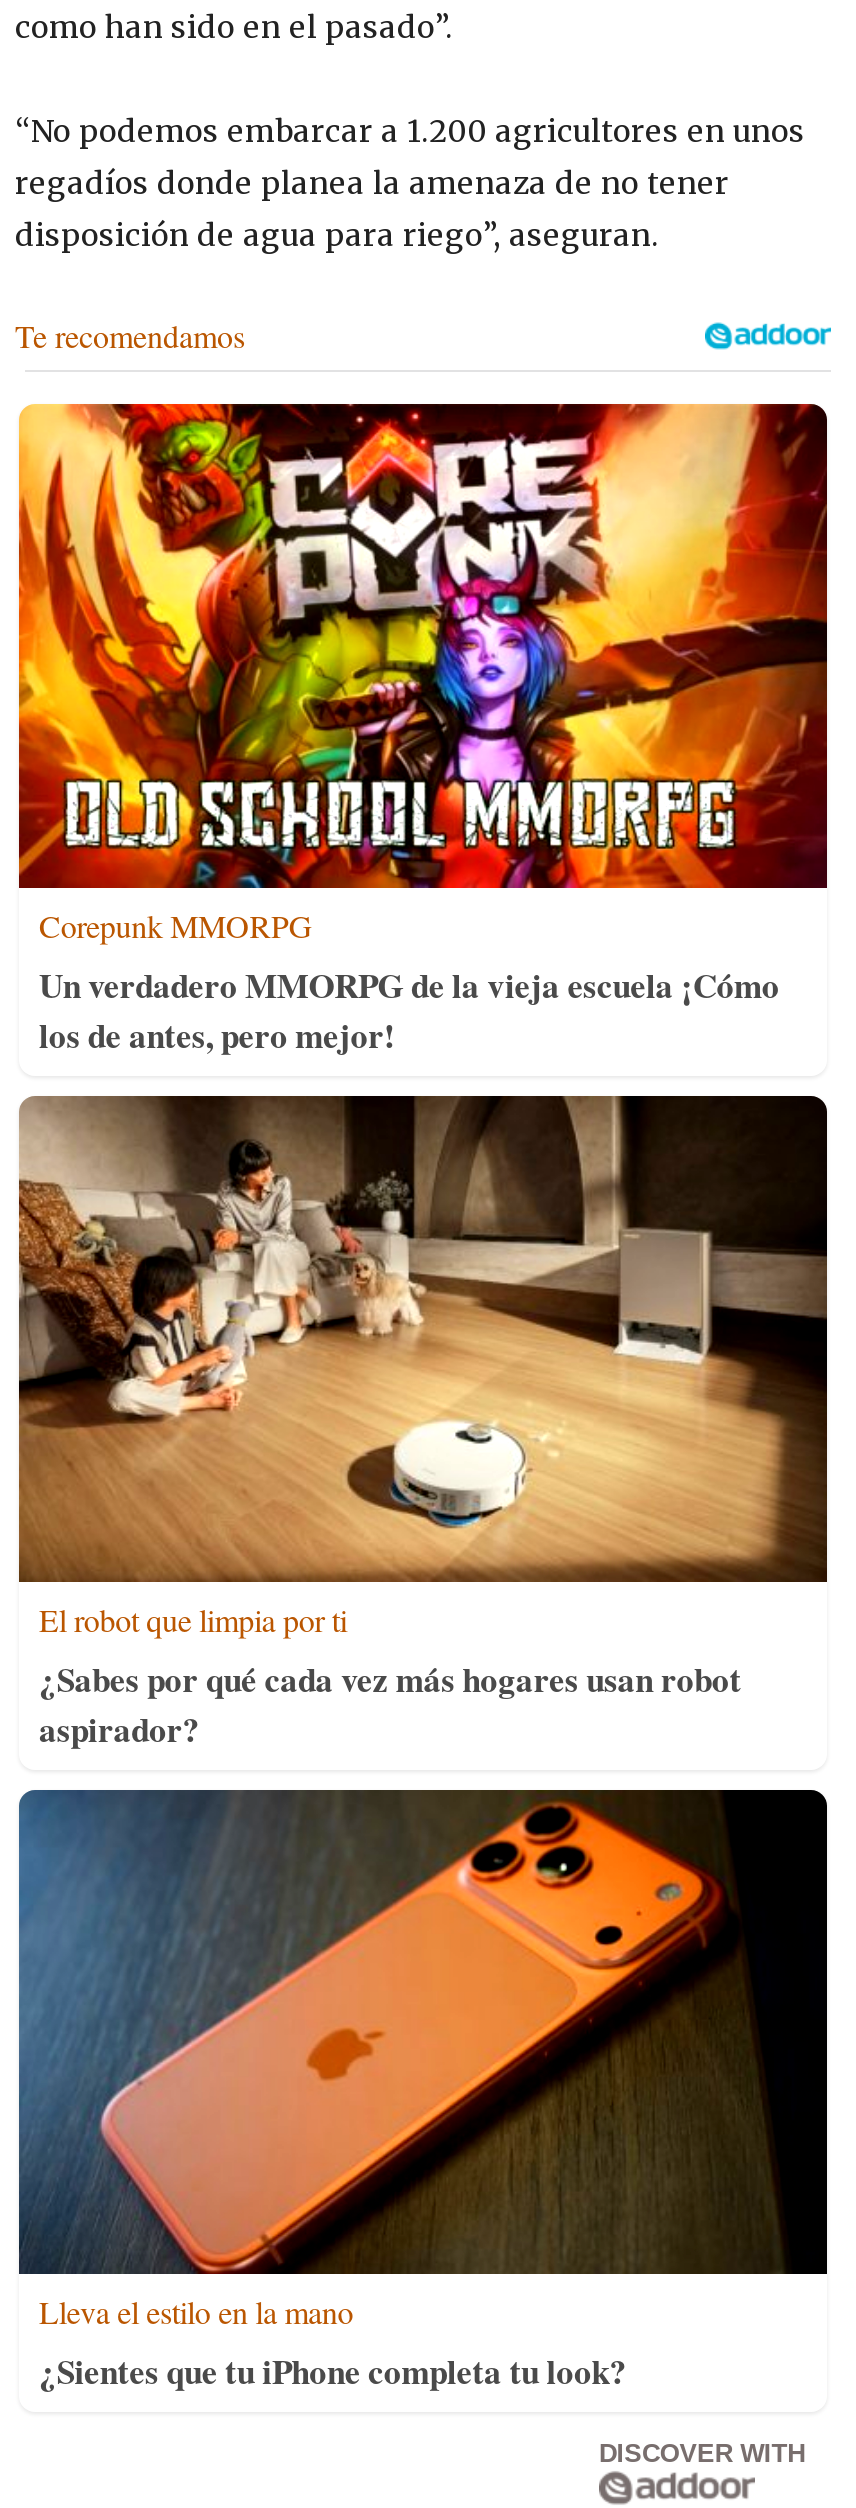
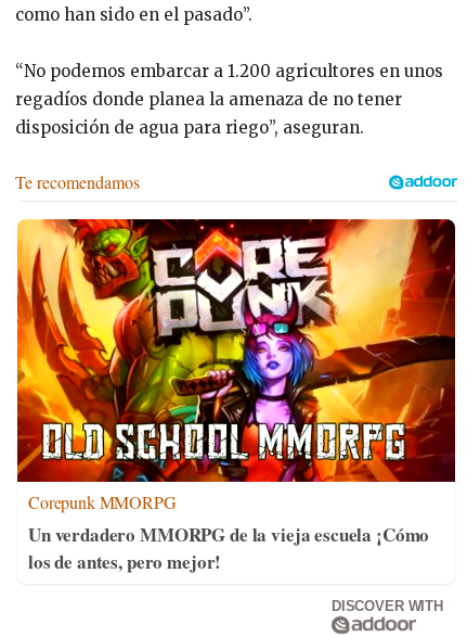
[17,1094,829,1754] [image] | El robot que limpia por ti | ¿Sabes por qué cada vez más hogares usan robot | aspirador? -> none
[17,1788,829,2396] [image] | Lleva el estilo en la mano | ¿Sientes que tu iPhone completa tu look? -> none

